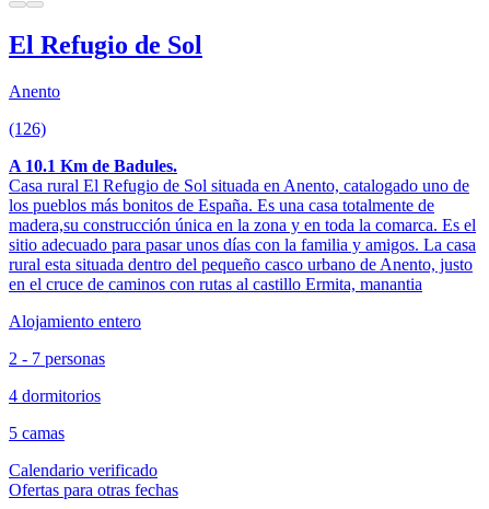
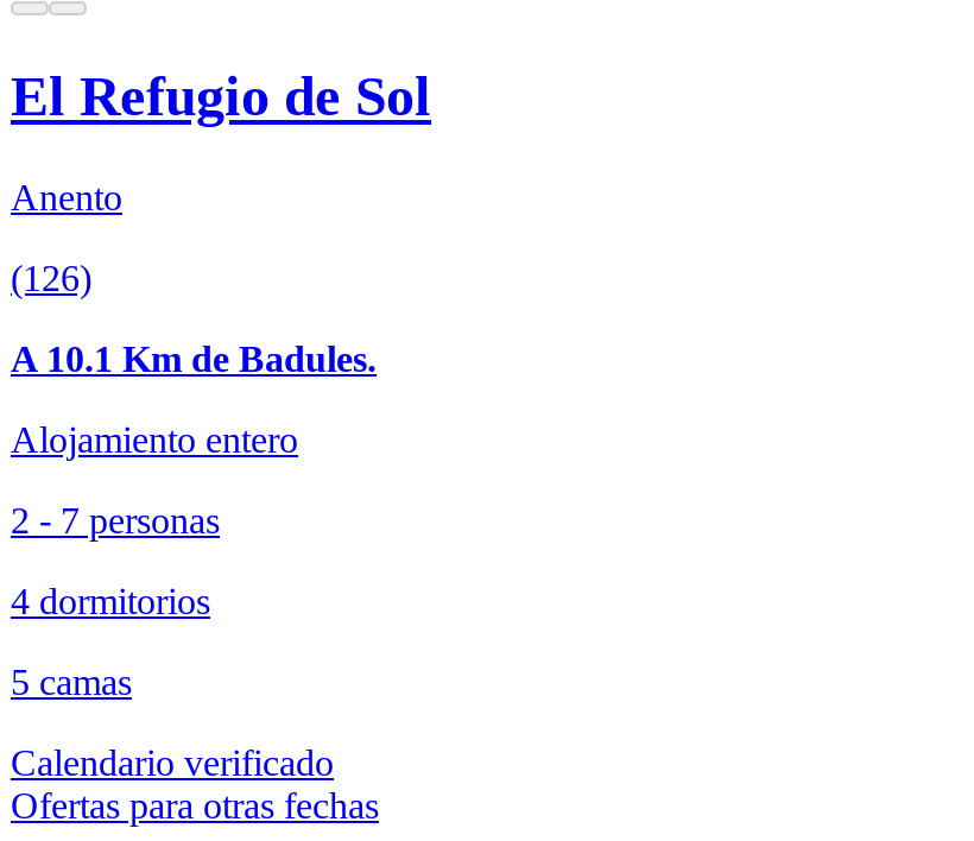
[9,176,476,293] Casa rural El Refugio de Sol situada en Anento, catalogado uno de | los pueblos más bonitos de España. Es una casa totalmente de | madera,su construcción única en la zona y en toda la comarca. Es el | sitio adecuado para pasar unos días con la familia y amigos. La casa | rural esta situada dentro del pequeño casco urbano de Anento, justo | en el cruce de caminos con rutas al castillo Ermita, manantia -> none

